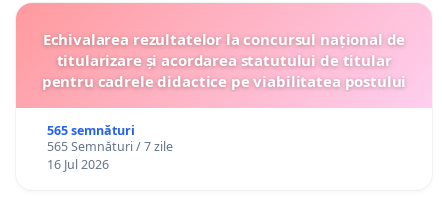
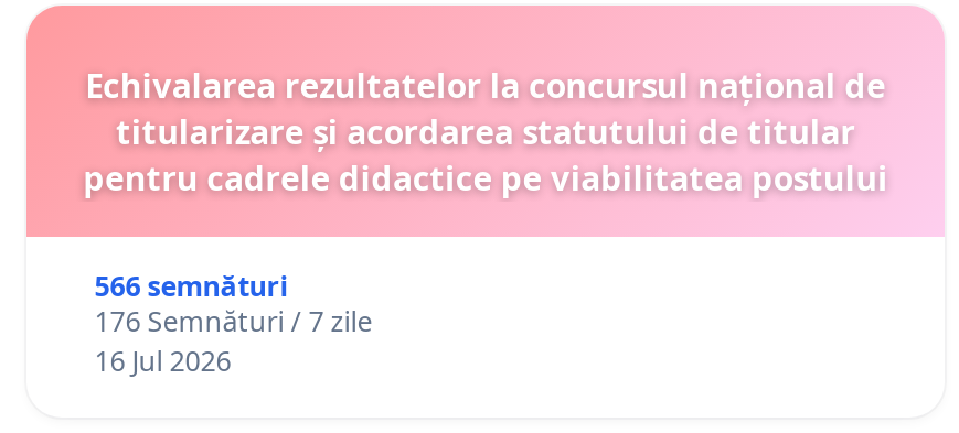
[47,122,135,139] 565 semnături -> [94,268,289,305] 566 semnături
[47,138,173,155] 565 Semnături / 7 zile -> [94,303,373,340] 176 Semnături / 7 zile

